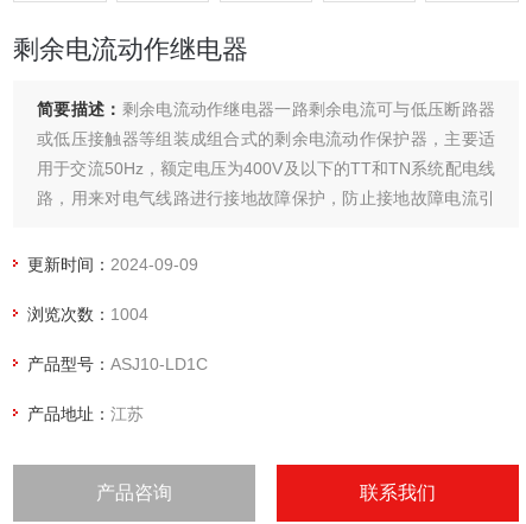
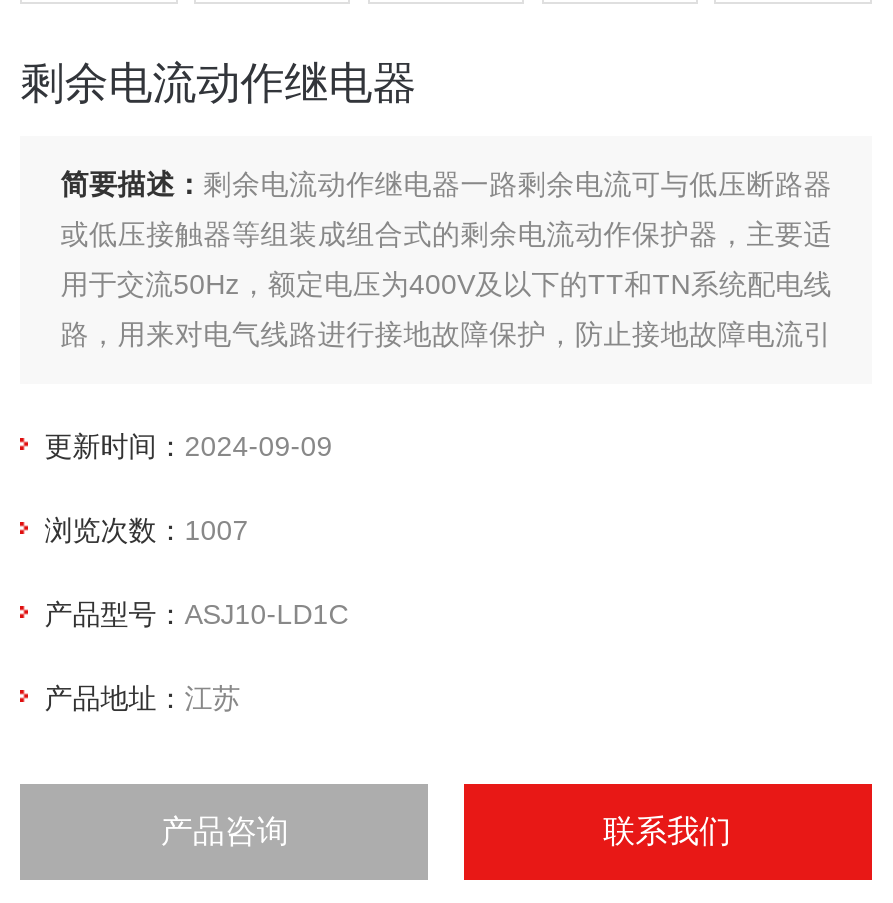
[28,305,149,324] 浏览次数：1004 -> [44,514,248,546] 浏览次数：1007

